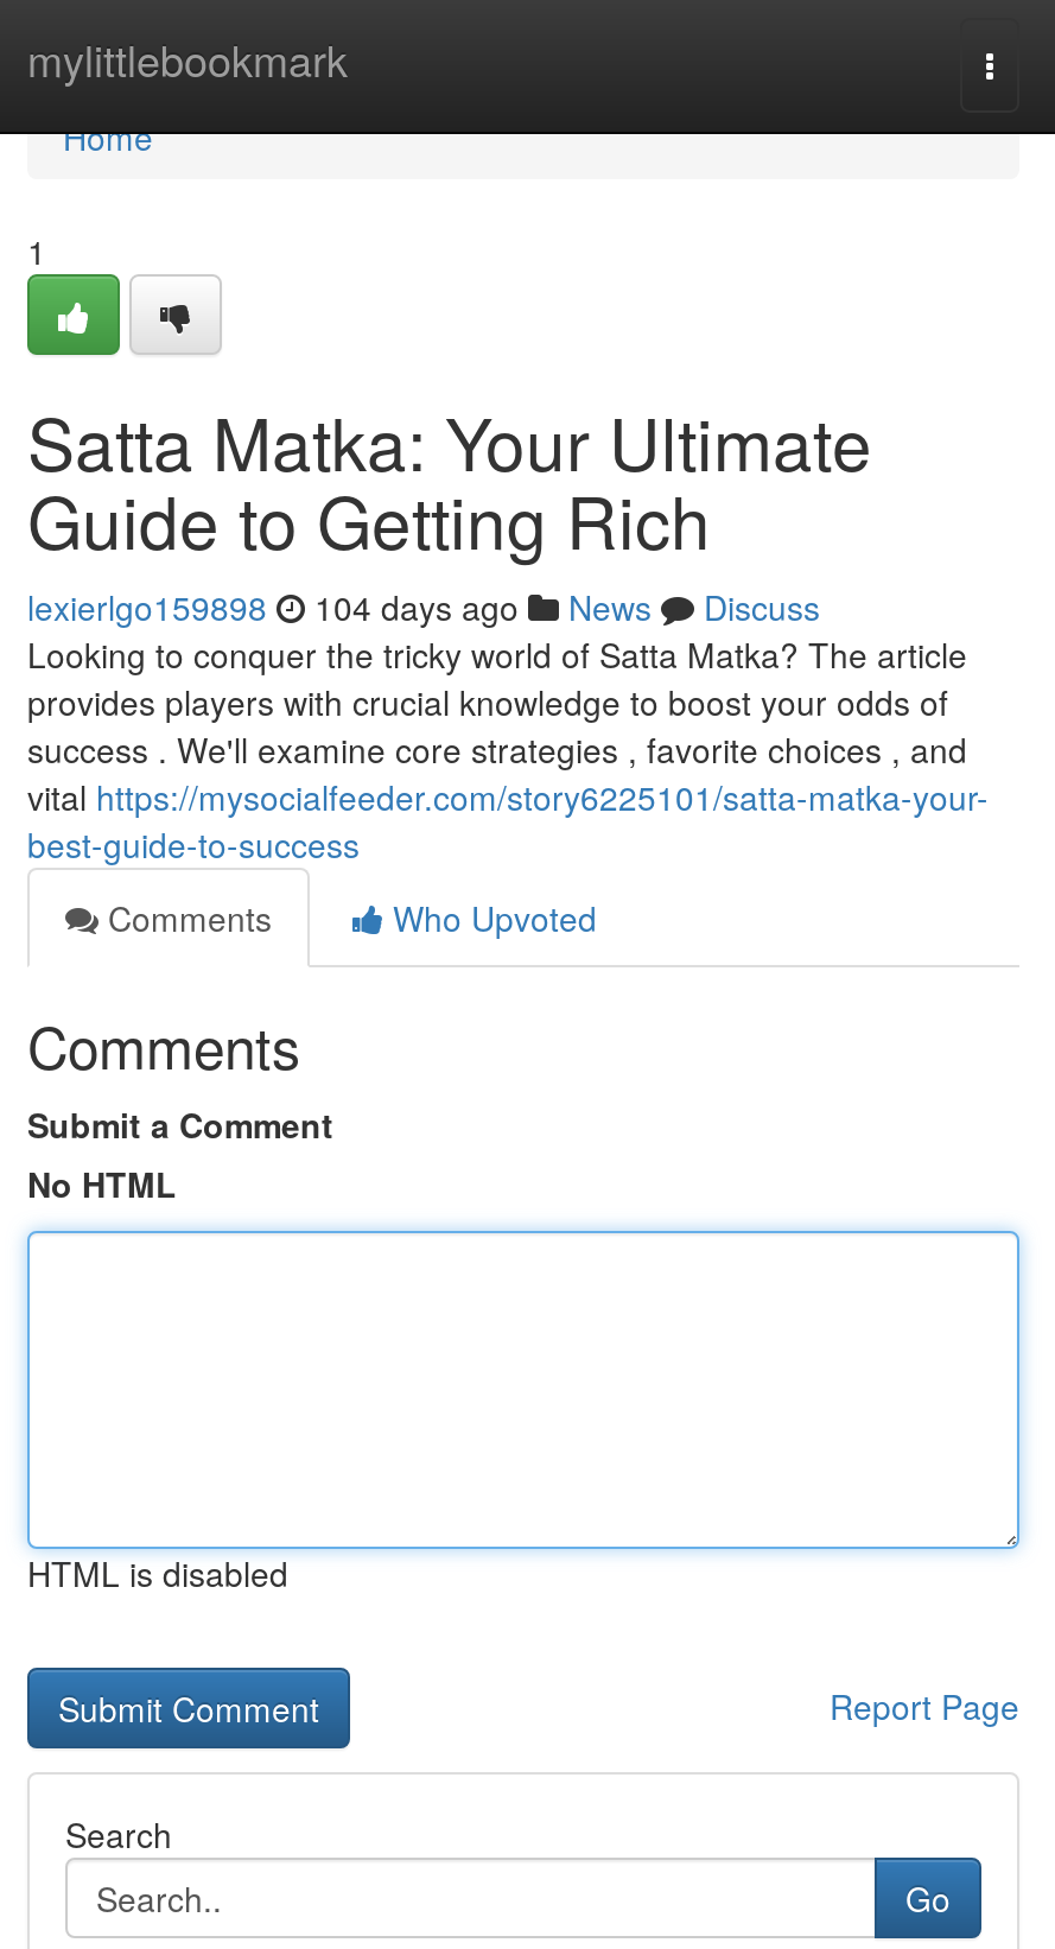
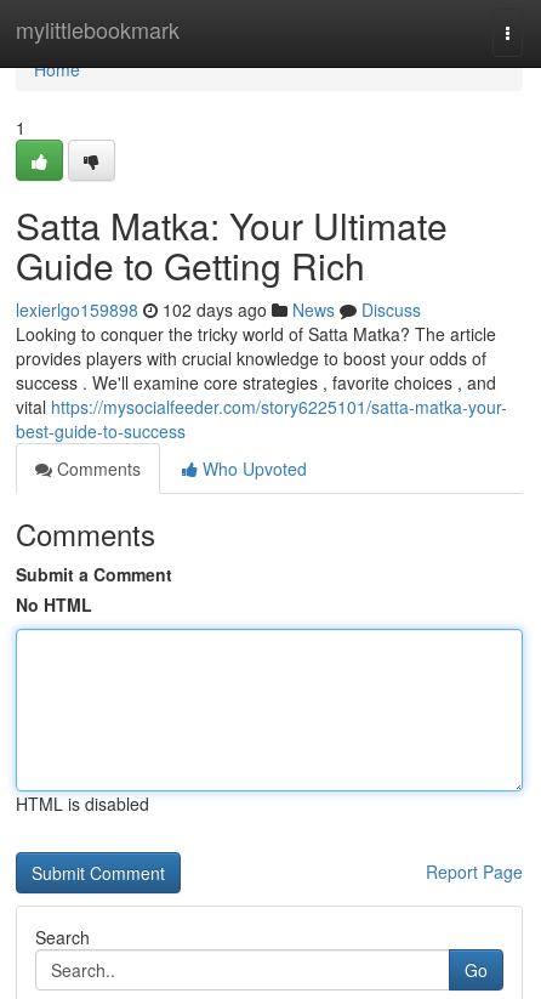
[27,583,820,630] lexierlgo159898 104 days ago News Discuss -> [16,297,421,322] lexierlgo159898 102 days ago News Discuss

